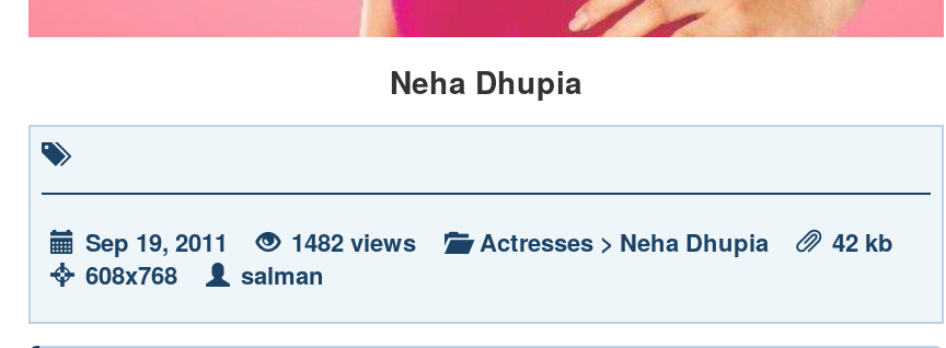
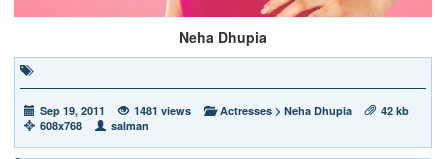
[85,225,893,258] Sep 19, 2011 1482 views Actresses > Neha Dhupia 42 kb -> [40,103,409,118] Sep 19, 2011 1481 views Actresses > Neha Dhupia 42 kb

